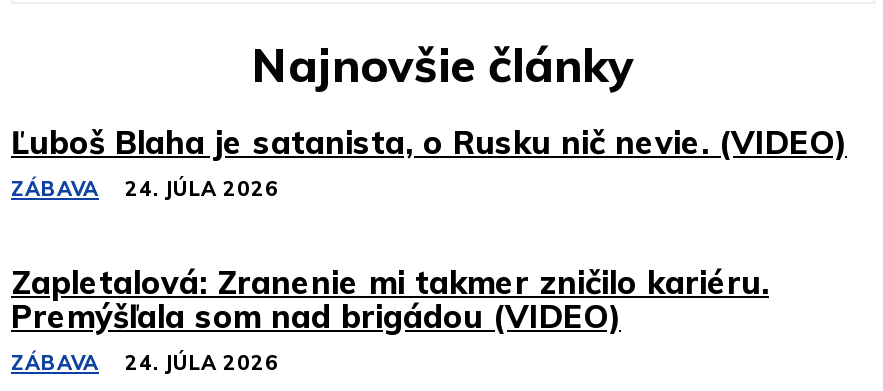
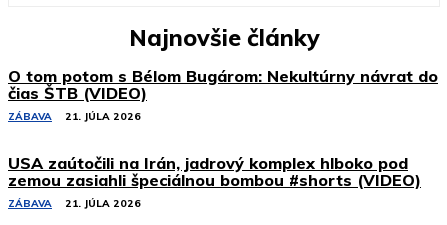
[11,122,847,162] Ľuboš Blaha je satanista, o Rusku nič nevie. (VIDEO) -> [8,66,438,103] O tom potom s Bélom Bugárom: Nekultúrny návrat do | čias ŠTB (VIDEO)
[11,176,279,202] ZÁBAVA 24. JÚLA 2026 -> [8,110,141,123] ZÁBAVA 21. JÚLA 2026
[11,262,769,336] Zapletalová: Zranenie mi takmer zničilo kariéru. | Premýšľala som nad brigádou (VIDEO) -> [8,153,421,190] USA zaútočili na Irán, jadrový komplex hlboko pod | zemou zasiahli špeciálnou bombou #shorts (VIDEO)
[11,350,279,376] ZÁBAVA 24. JÚLA 2026 -> [8,197,141,210] ZÁBAVA 21. JÚLA 2026

